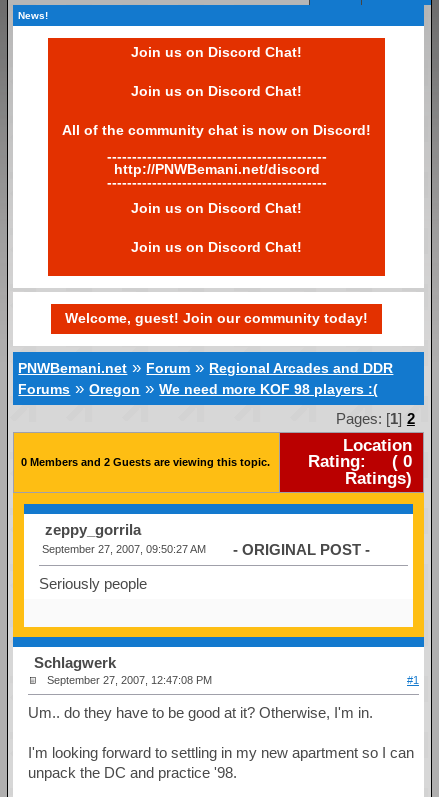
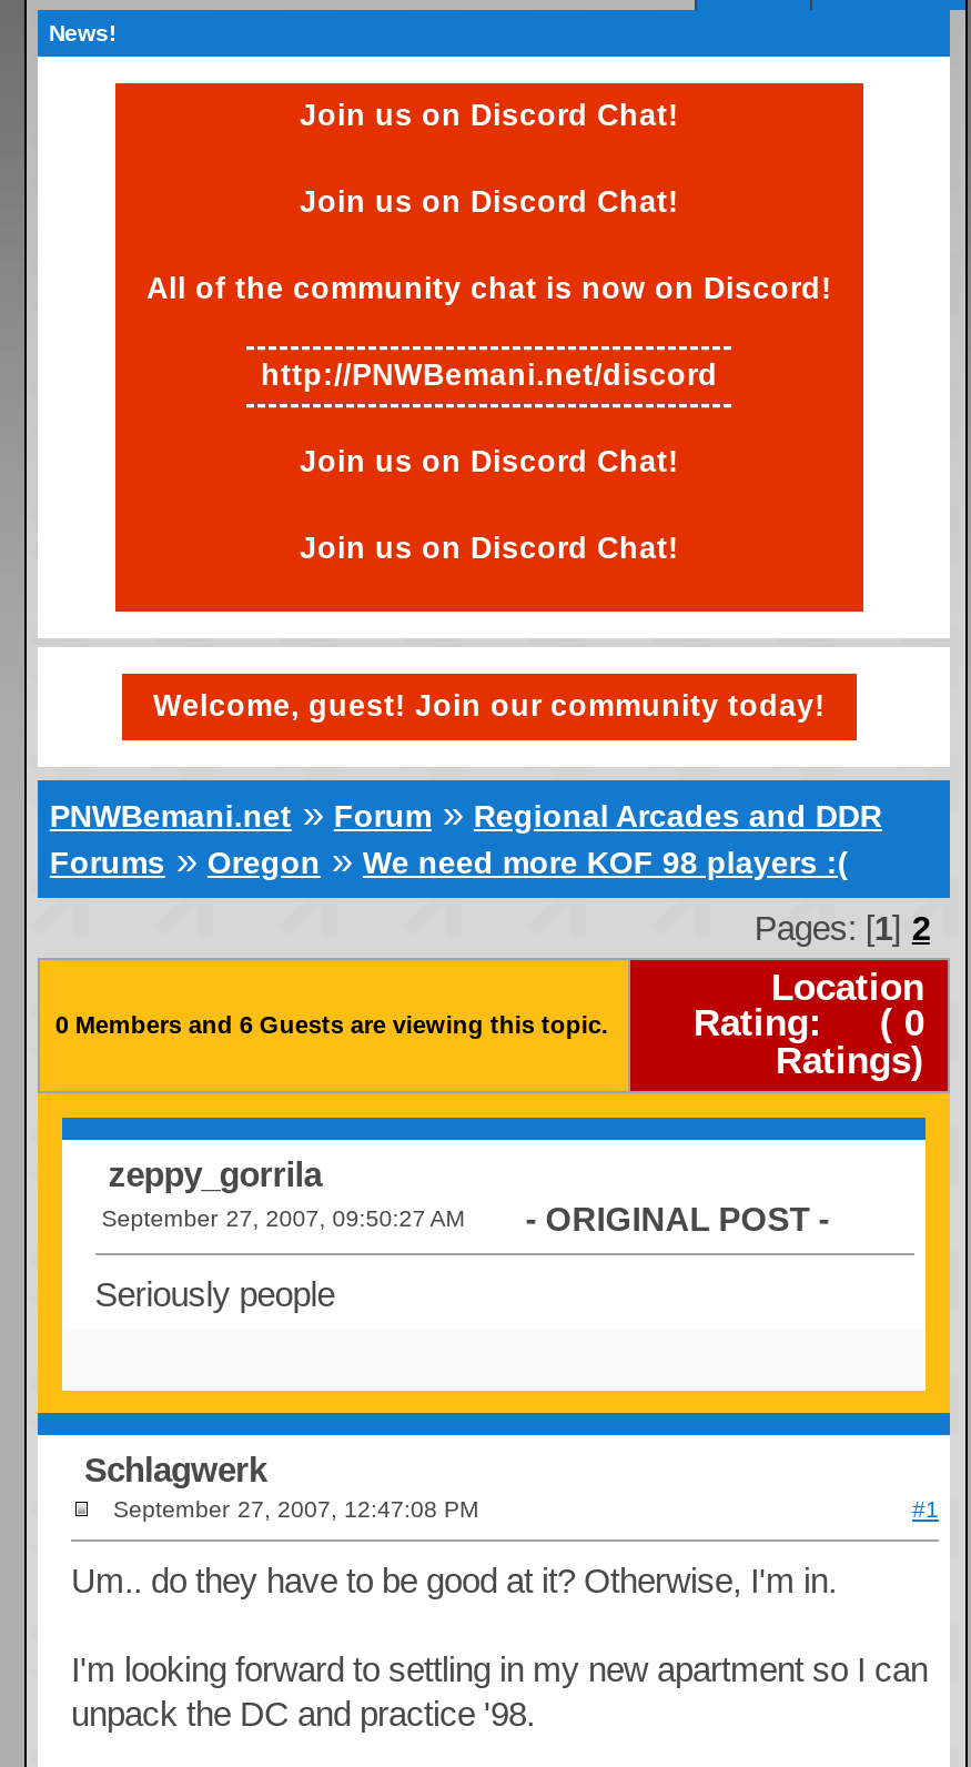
[21,456,270,468] 0 Members and 2 Guests are viewing this topic. -> [55,1011,608,1037] 0 Members and 6 Guests are viewing this topic.

